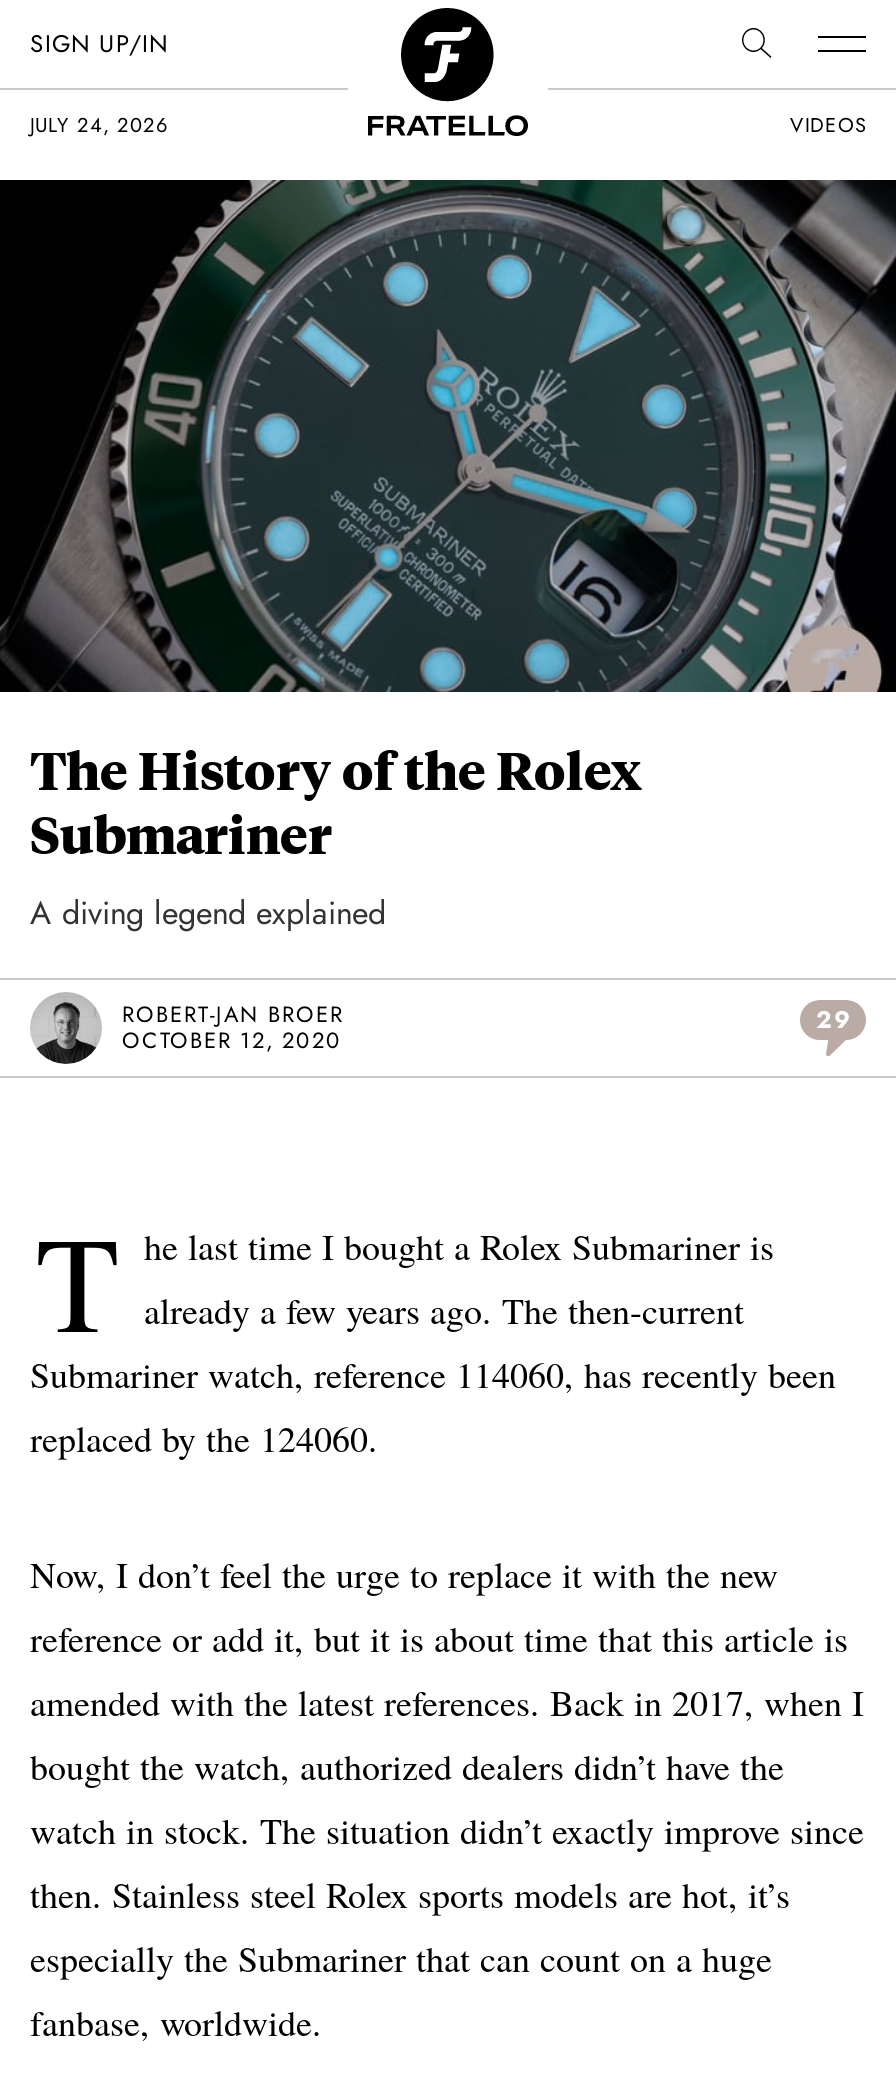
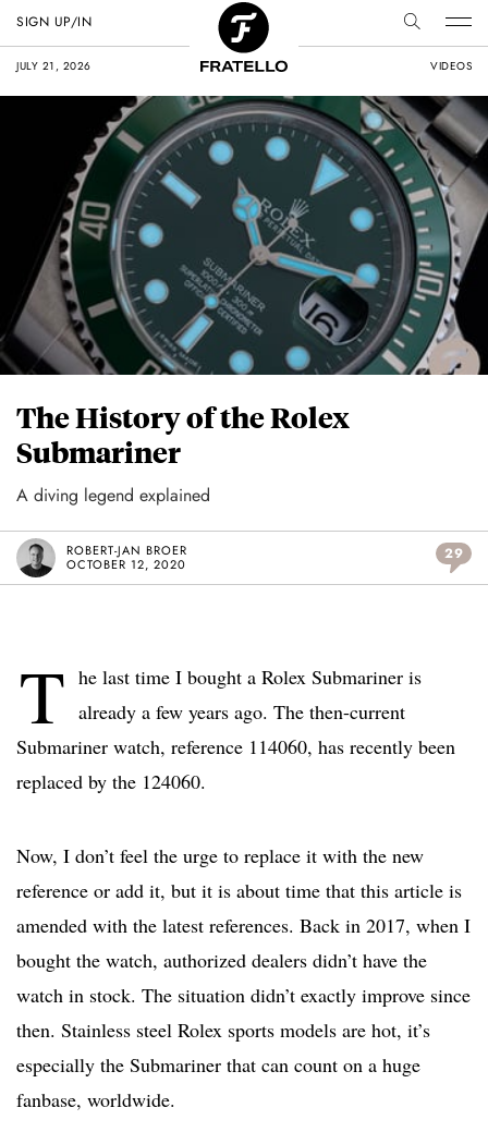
[30,110,169,140] JULY 24, 2026 -> [16,58,91,74] JULY 21, 2026

